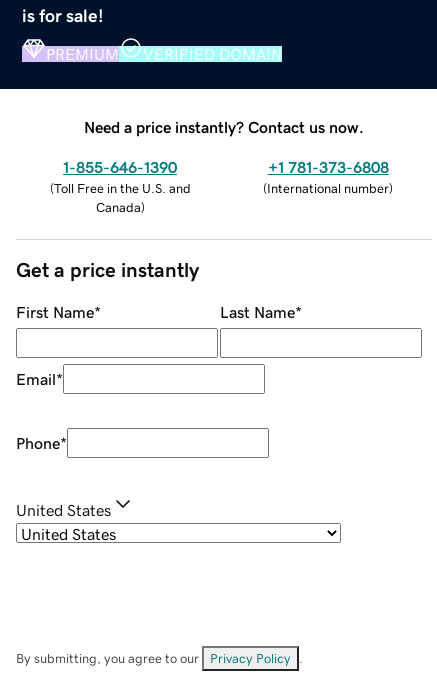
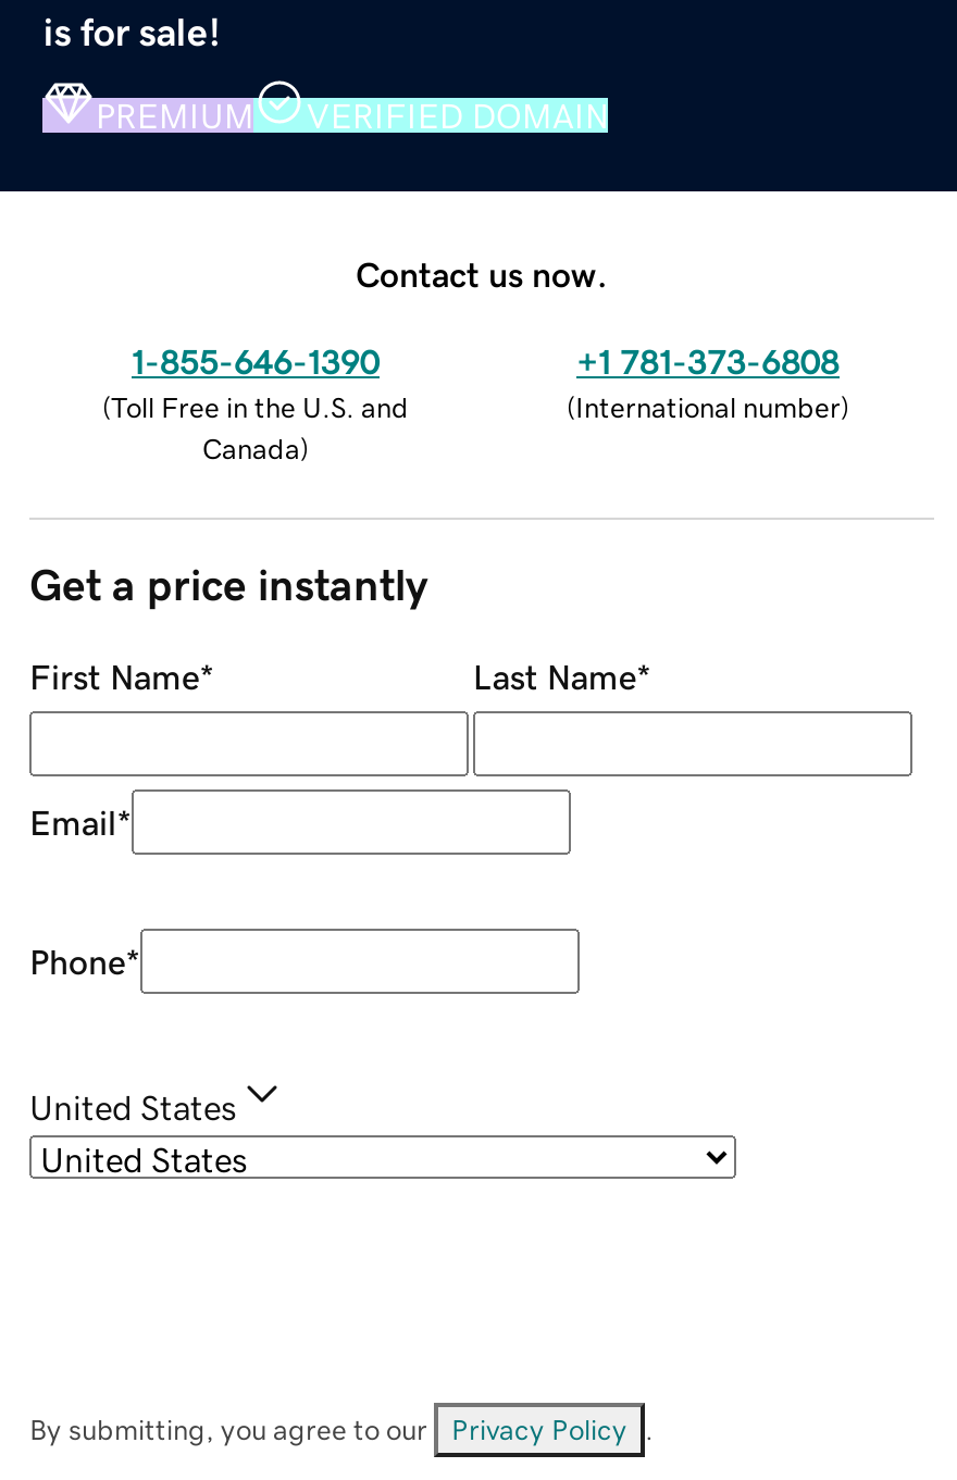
[84,119,364,135] Need a price instantly? Contact us now. -> [356,256,608,291] Contact us now.

